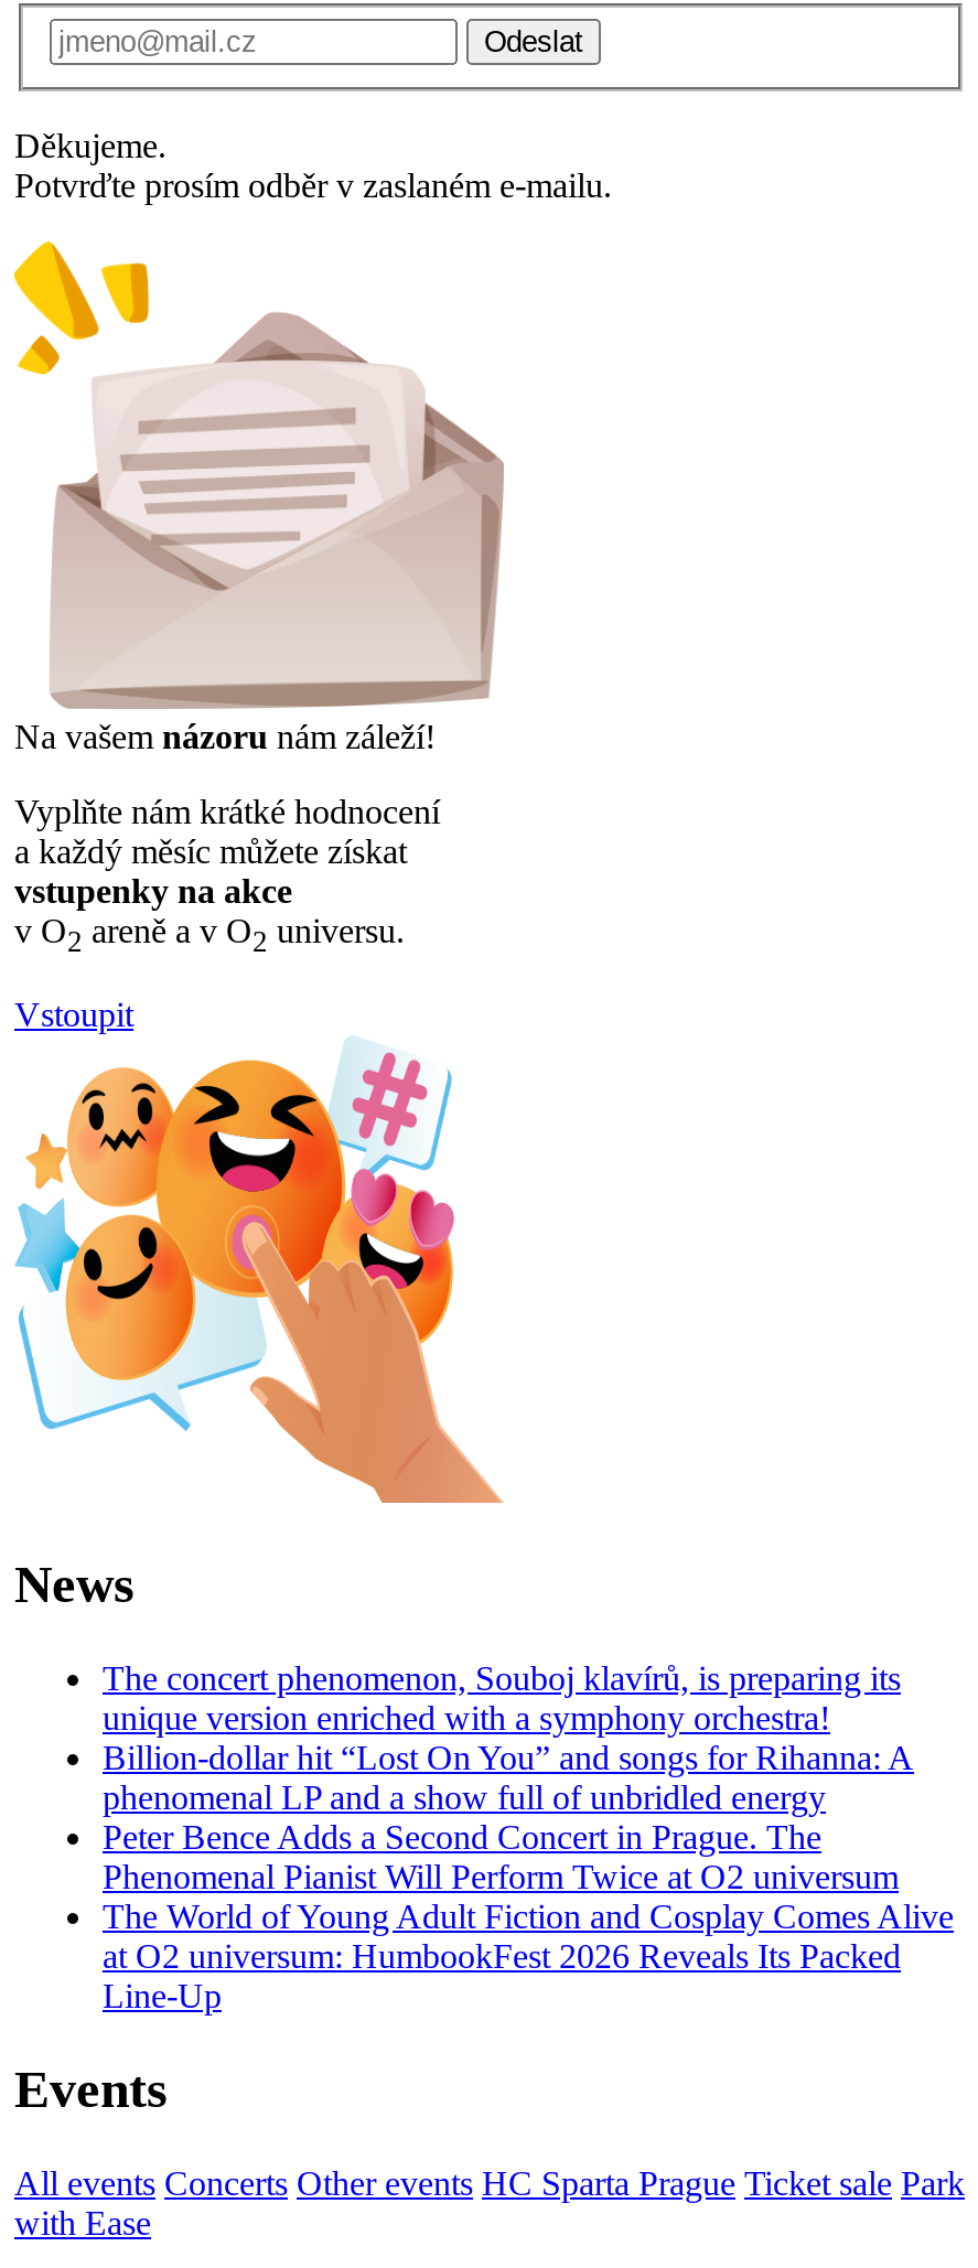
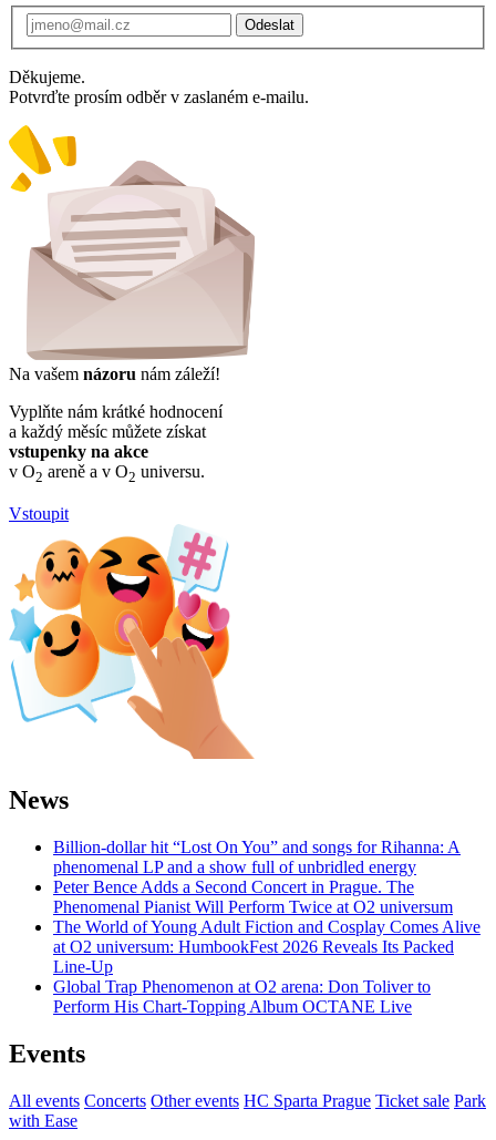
[103,1660,901,1737] The concert phenomenon, Souboj klavírů, is preparing its | unique version enriched with a symphony orchestra! -> none
moved [103,1739,954,2015] -> [53,838,480,976]: Billion-dollar hit “Lost On You” and songs for Rihanna: A | phenomenal LP and a show full of unbridled energy | Peter Bence Adds a Second Concert in Prague. The | Phenomenal Pianist Will Perform Twice at O2 universum | The World of Young Adult Fiction and Cosplay Comes Alive | at O2 universum: HumbookFest 2026 Reveals Its Packed | Line-Up
none -> [53,977,431,1016] Global Trap Phenomenon at O2 arena: Don Toliver to | Perform His Chart-Topping Album OCTANE Live

